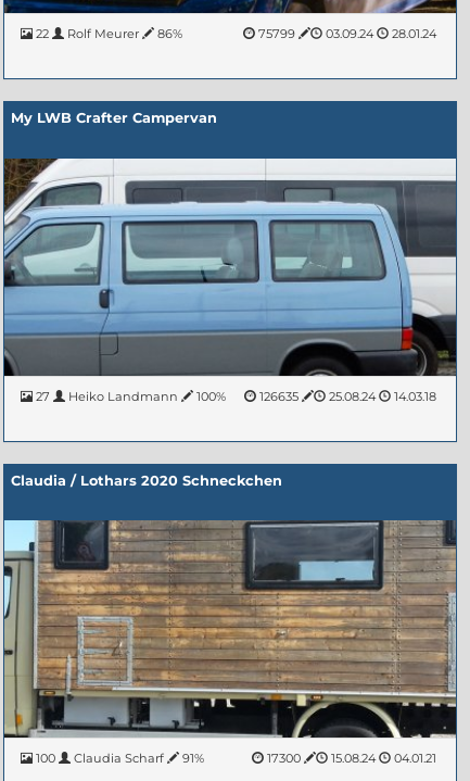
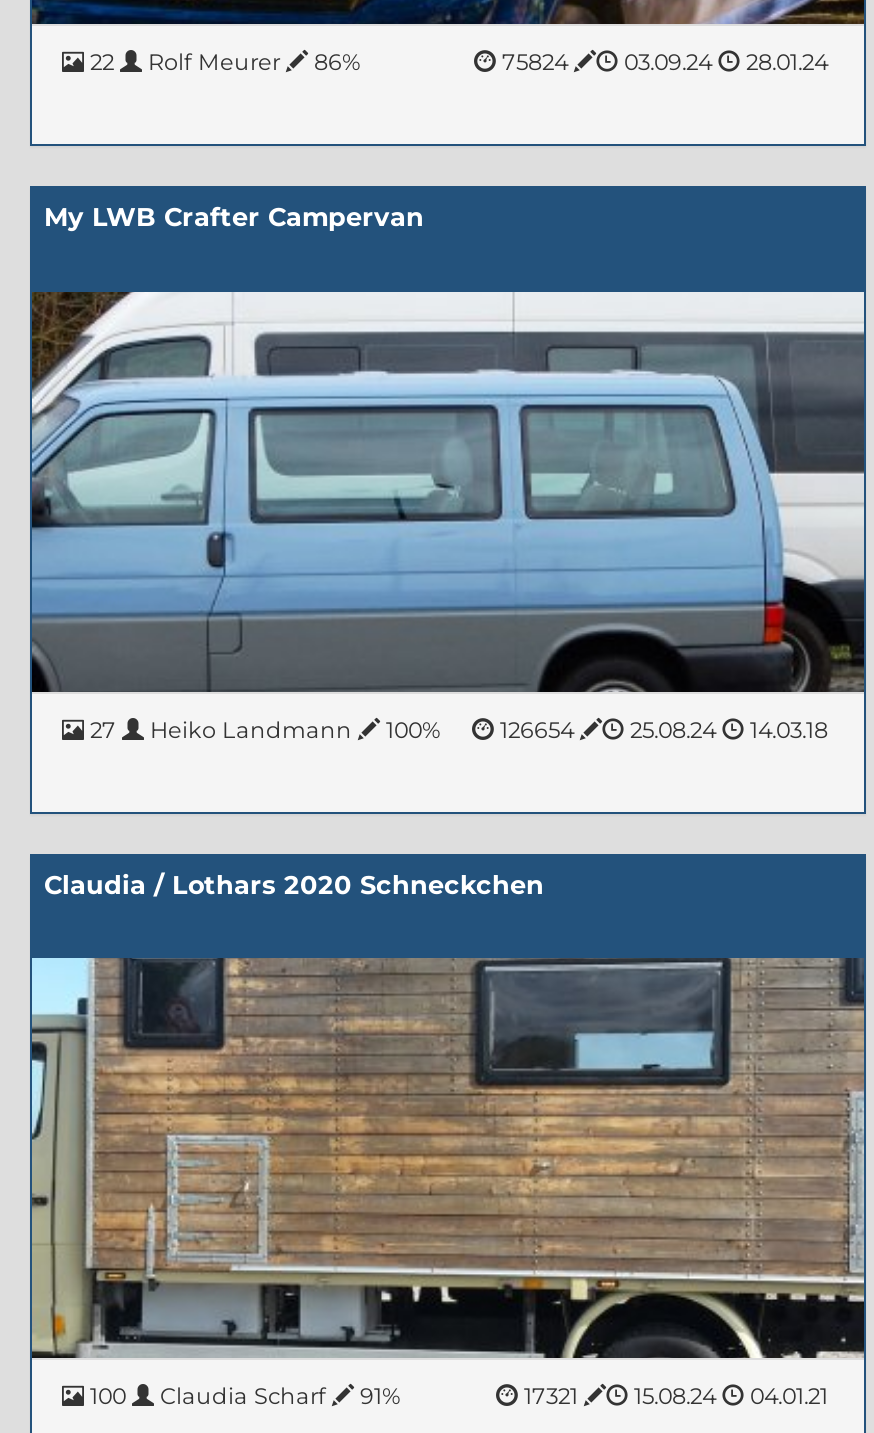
[255,27,440,42] 75799 03.09.24 28.01.24 -> [496,49,834,77] 75824 03.09.24 28.01.24
[256,389,302,404] 126635 -> [494,716,580,744] 126654
[264,751,440,766] 17300 15.08.24 04.01.21 -> [518,1382,834,1410] 17321 15.08.24 04.01.21

